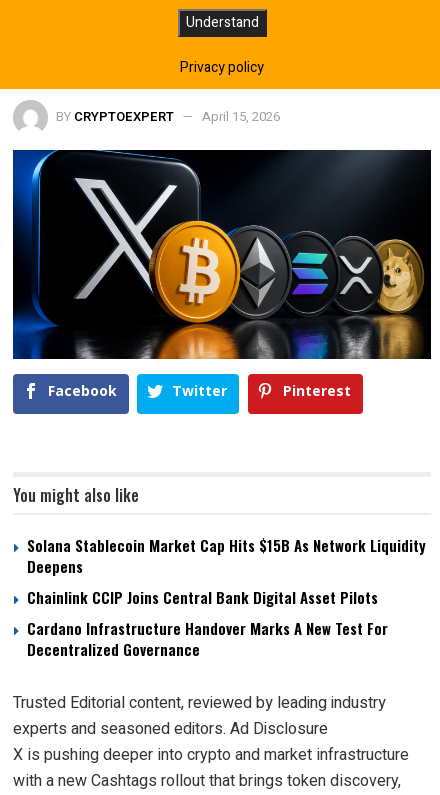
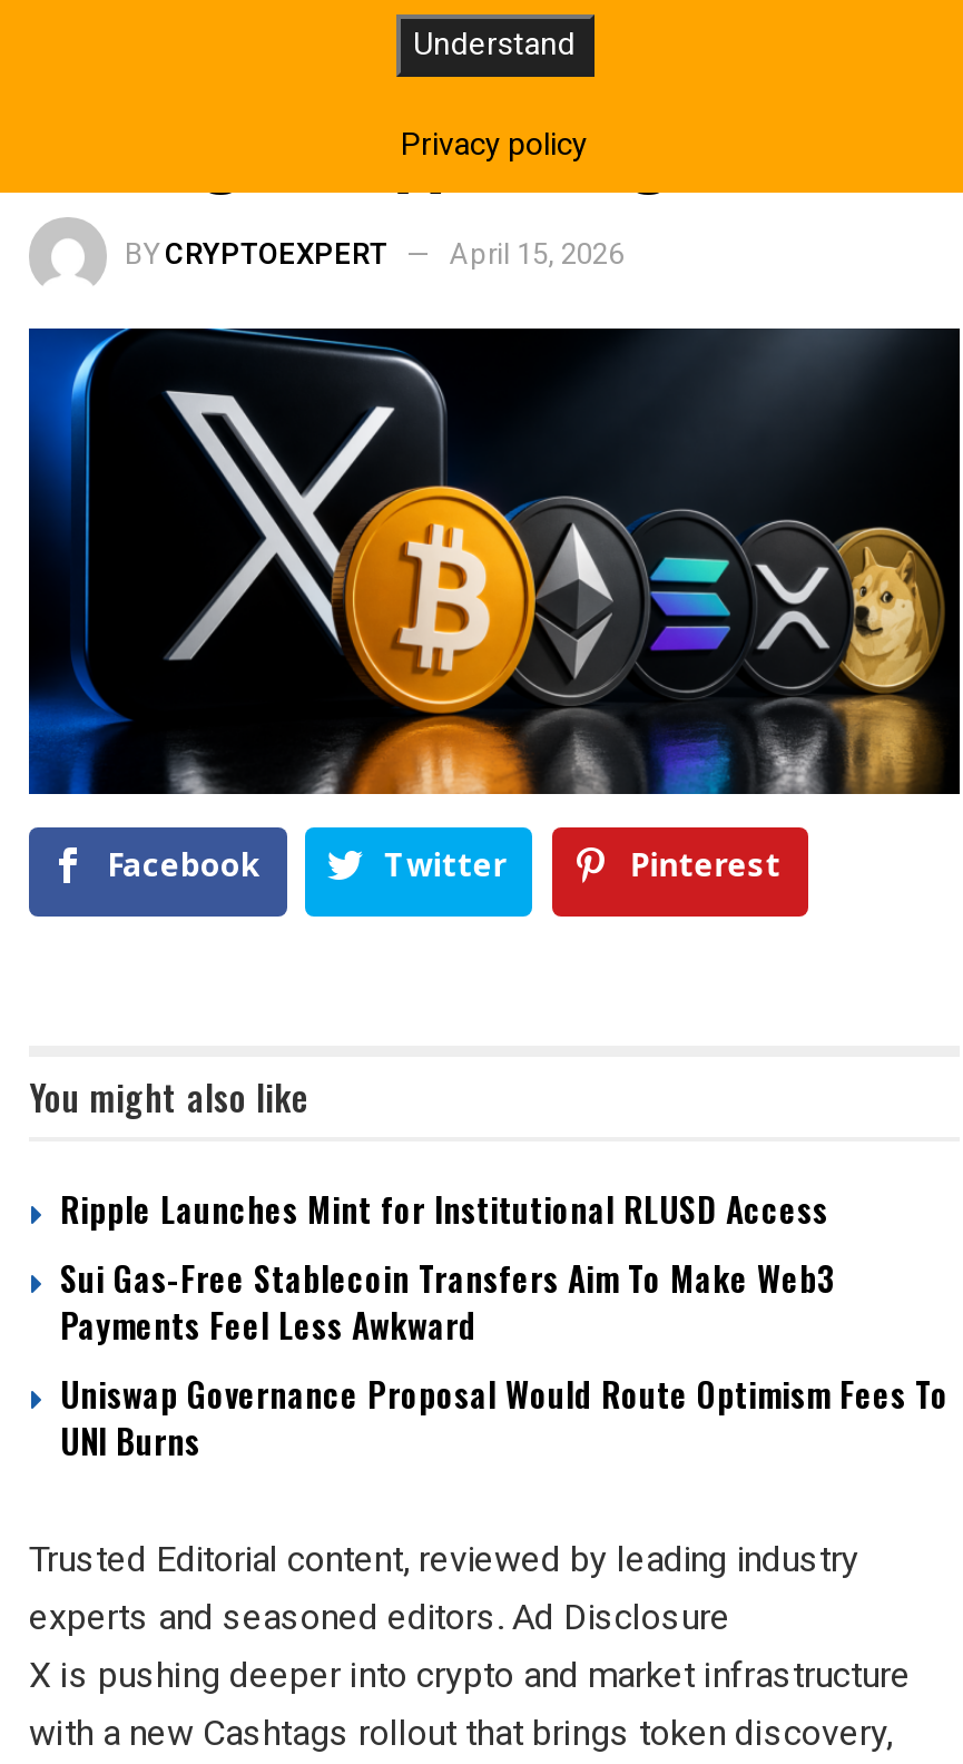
[27,534,426,660] Solana Stablecoin Market Cap Hits $15B As Network Liquidity | Deepens | Chainlink CCIP Joins Central Bank Digital Asset Pilots | Cardano Infrastructure Handover Marks A New Test For | Decentralized Governance -> [60,1184,949,1465] Ripple Launches Mint for Institutional RLUSD Access | Sui Gas-Free Stablecoin Transfers Aim To Make Web3 | Payments Feel Less Awkward | Uniswap Governance Proposal Would Route Optimism Fees To | UNI Burns

